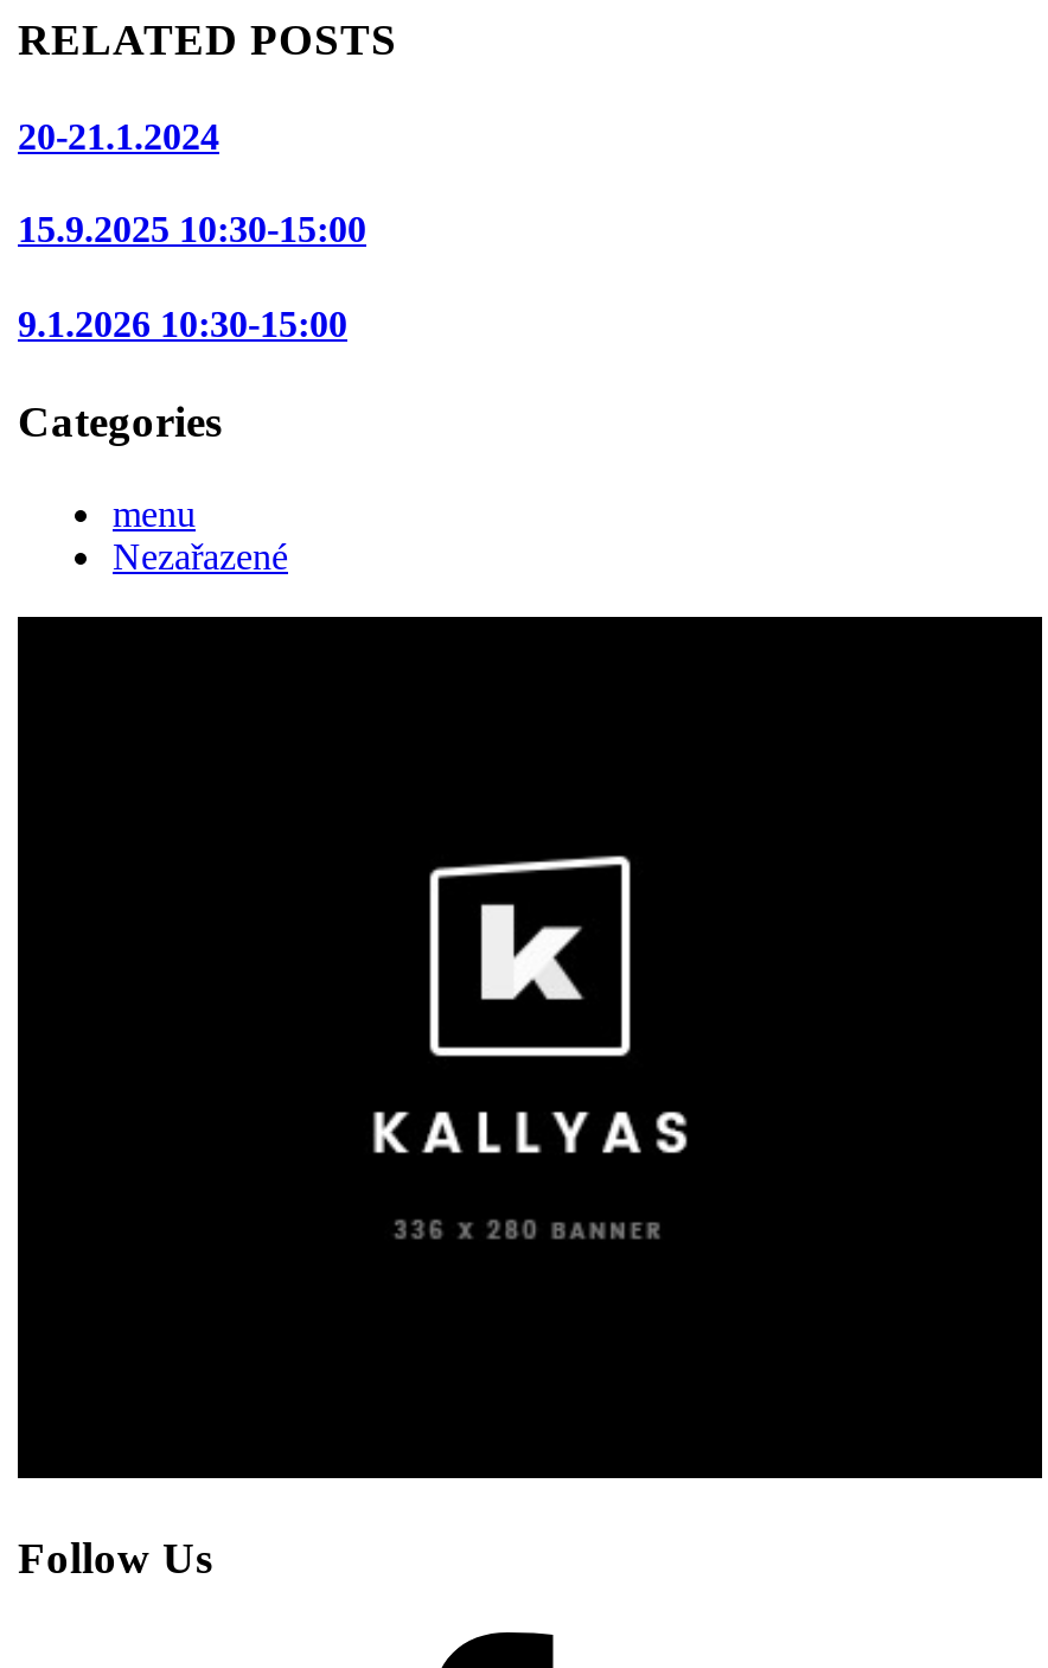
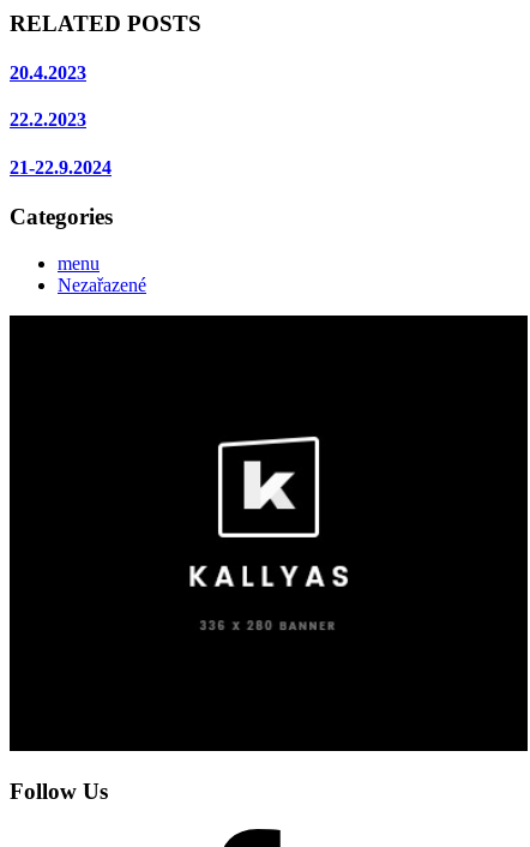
[18,116,219,157] 20-21.1.2024 -> [10,63,86,83] 20.4.2023
[18,210,366,250] 15.9.2025 10:30-15:00 -> [10,110,86,130] 22.2.2023
[18,303,347,343] 9.1.2026 10:30-15:00 -> [10,157,112,177] 21-22.9.2024

